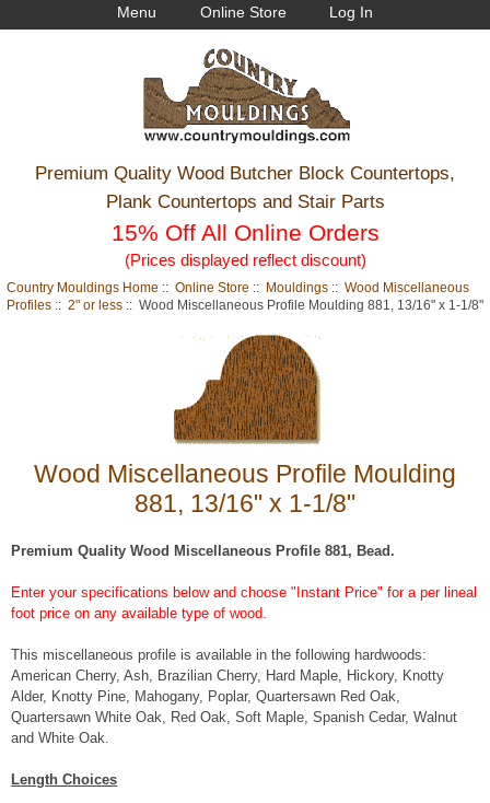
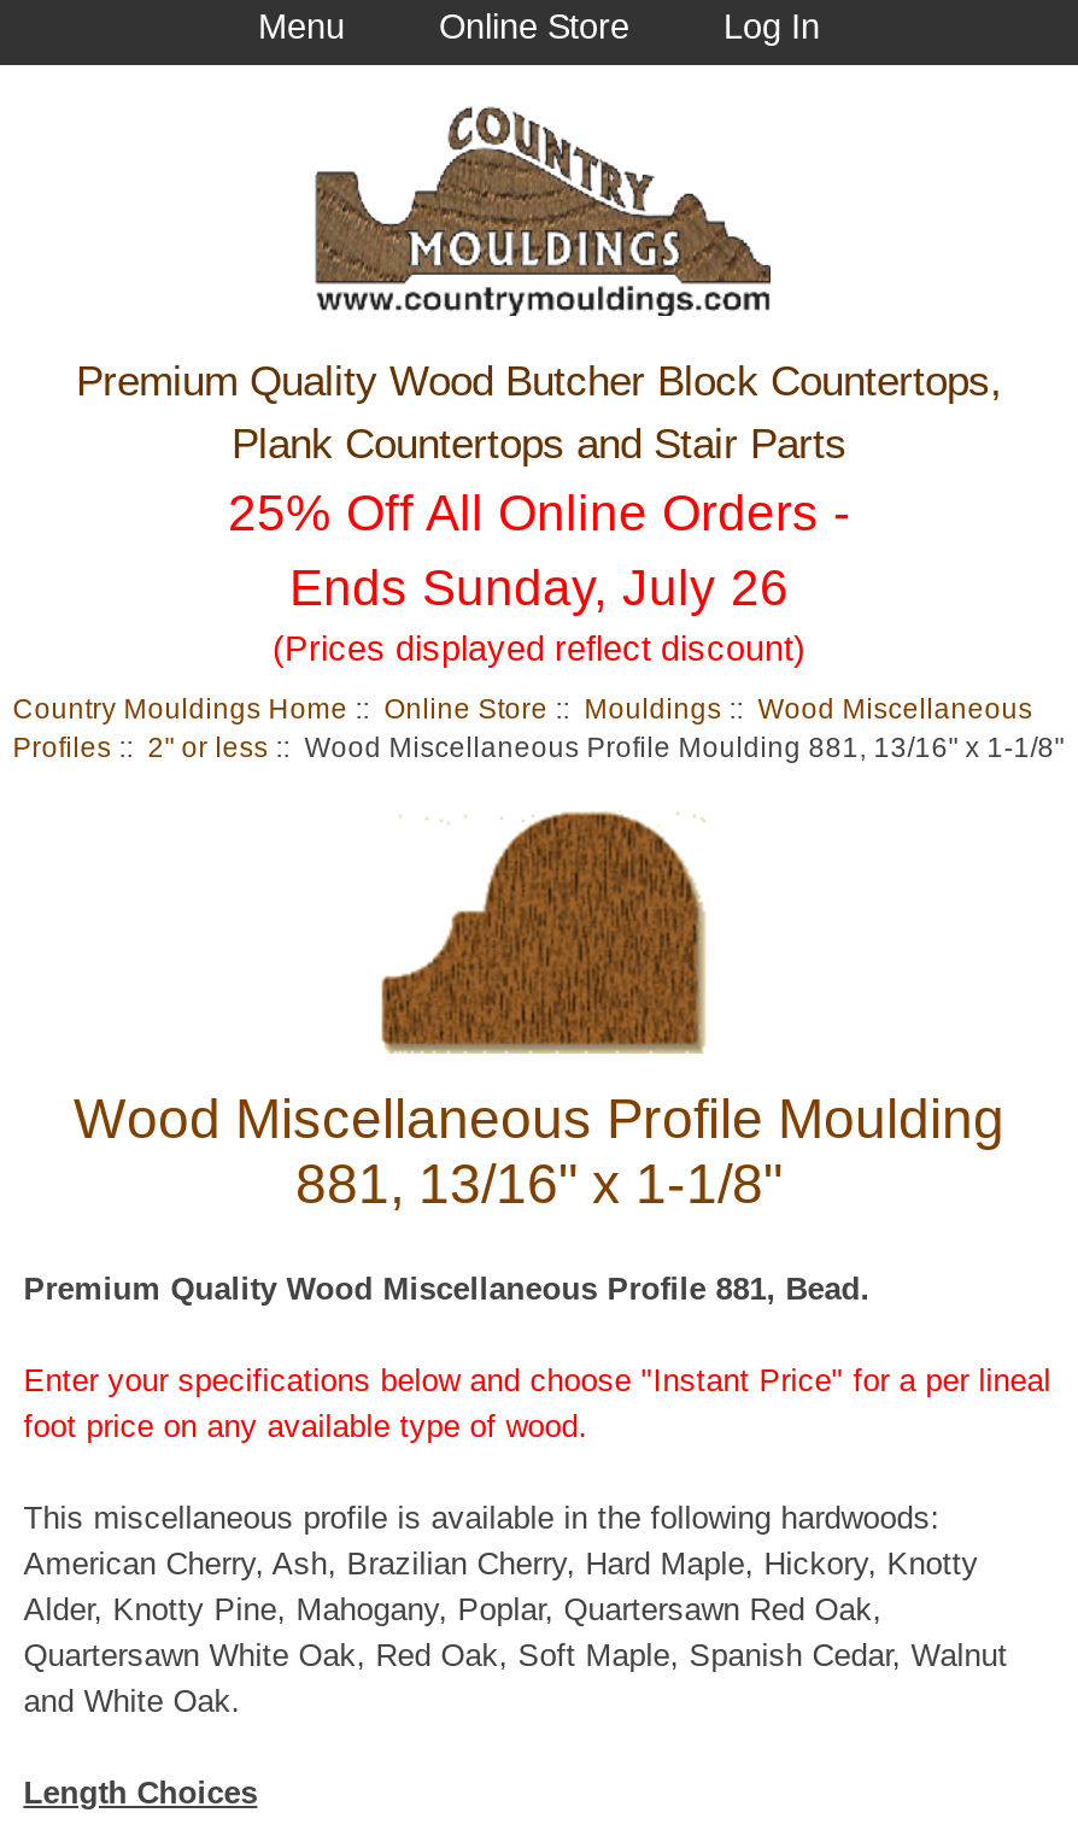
[111,220,379,245] 15% Off All Online Orders -> [228,484,850,614] 25% Off All Online Orders - | Ends Sunday, July 26

